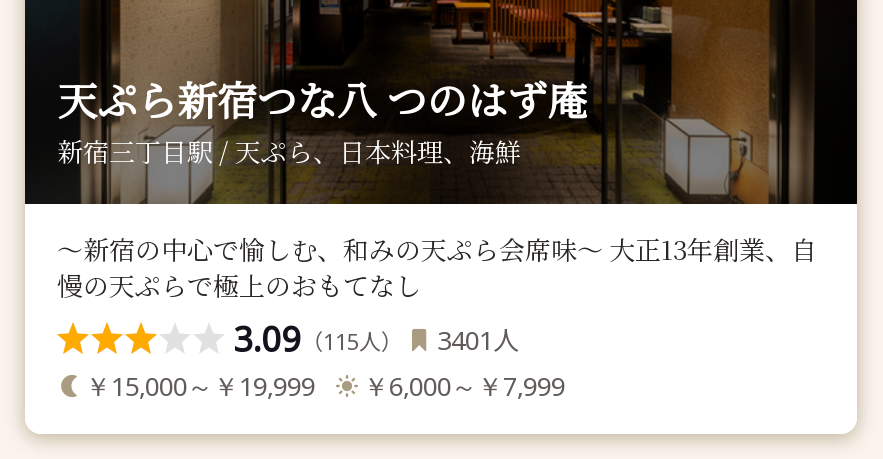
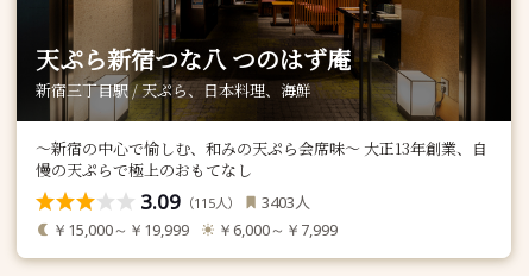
[233,316,519,362] 3.09（115人） 3401人 -> [140,188,310,215] 3.09（115人） 3403人

